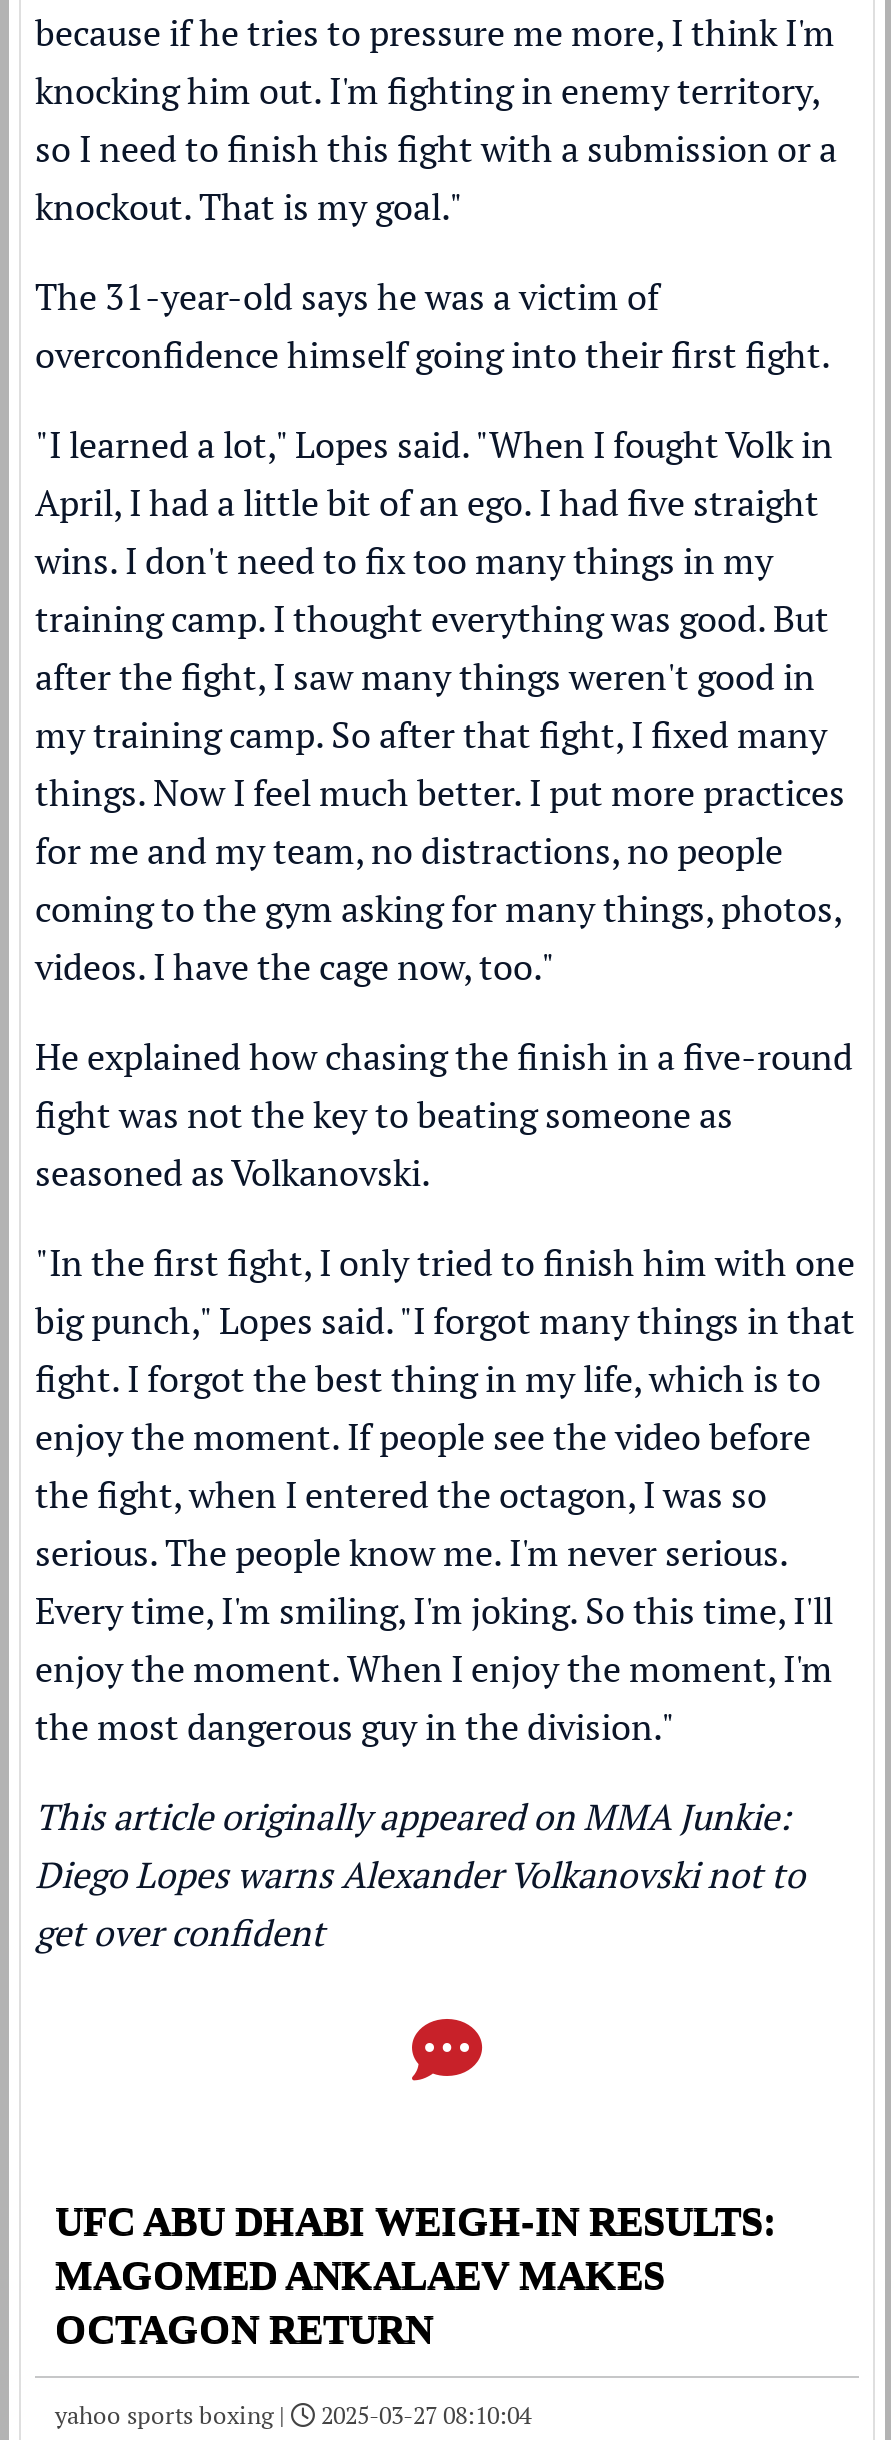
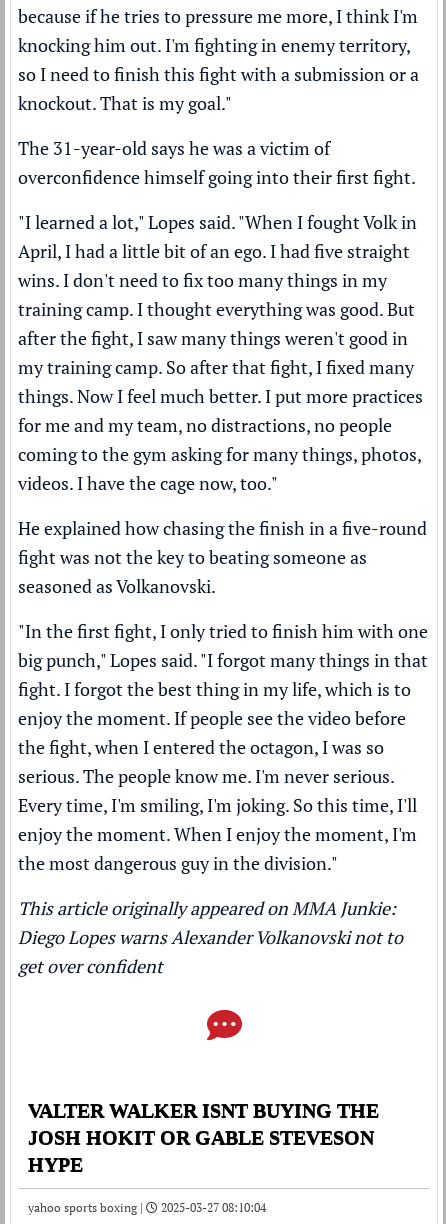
[55,2198,777,2350] UFC ABU DHABI WEIGH-IN RESULTS: | MAGOMED ANKALAEV MAKES | OCTAGON RETURN -> [28,1099,379,1175] VALTER WALKER ISNT BUYING THE | JOSH HOKIT OR GABLE STEVESON | HYPE

